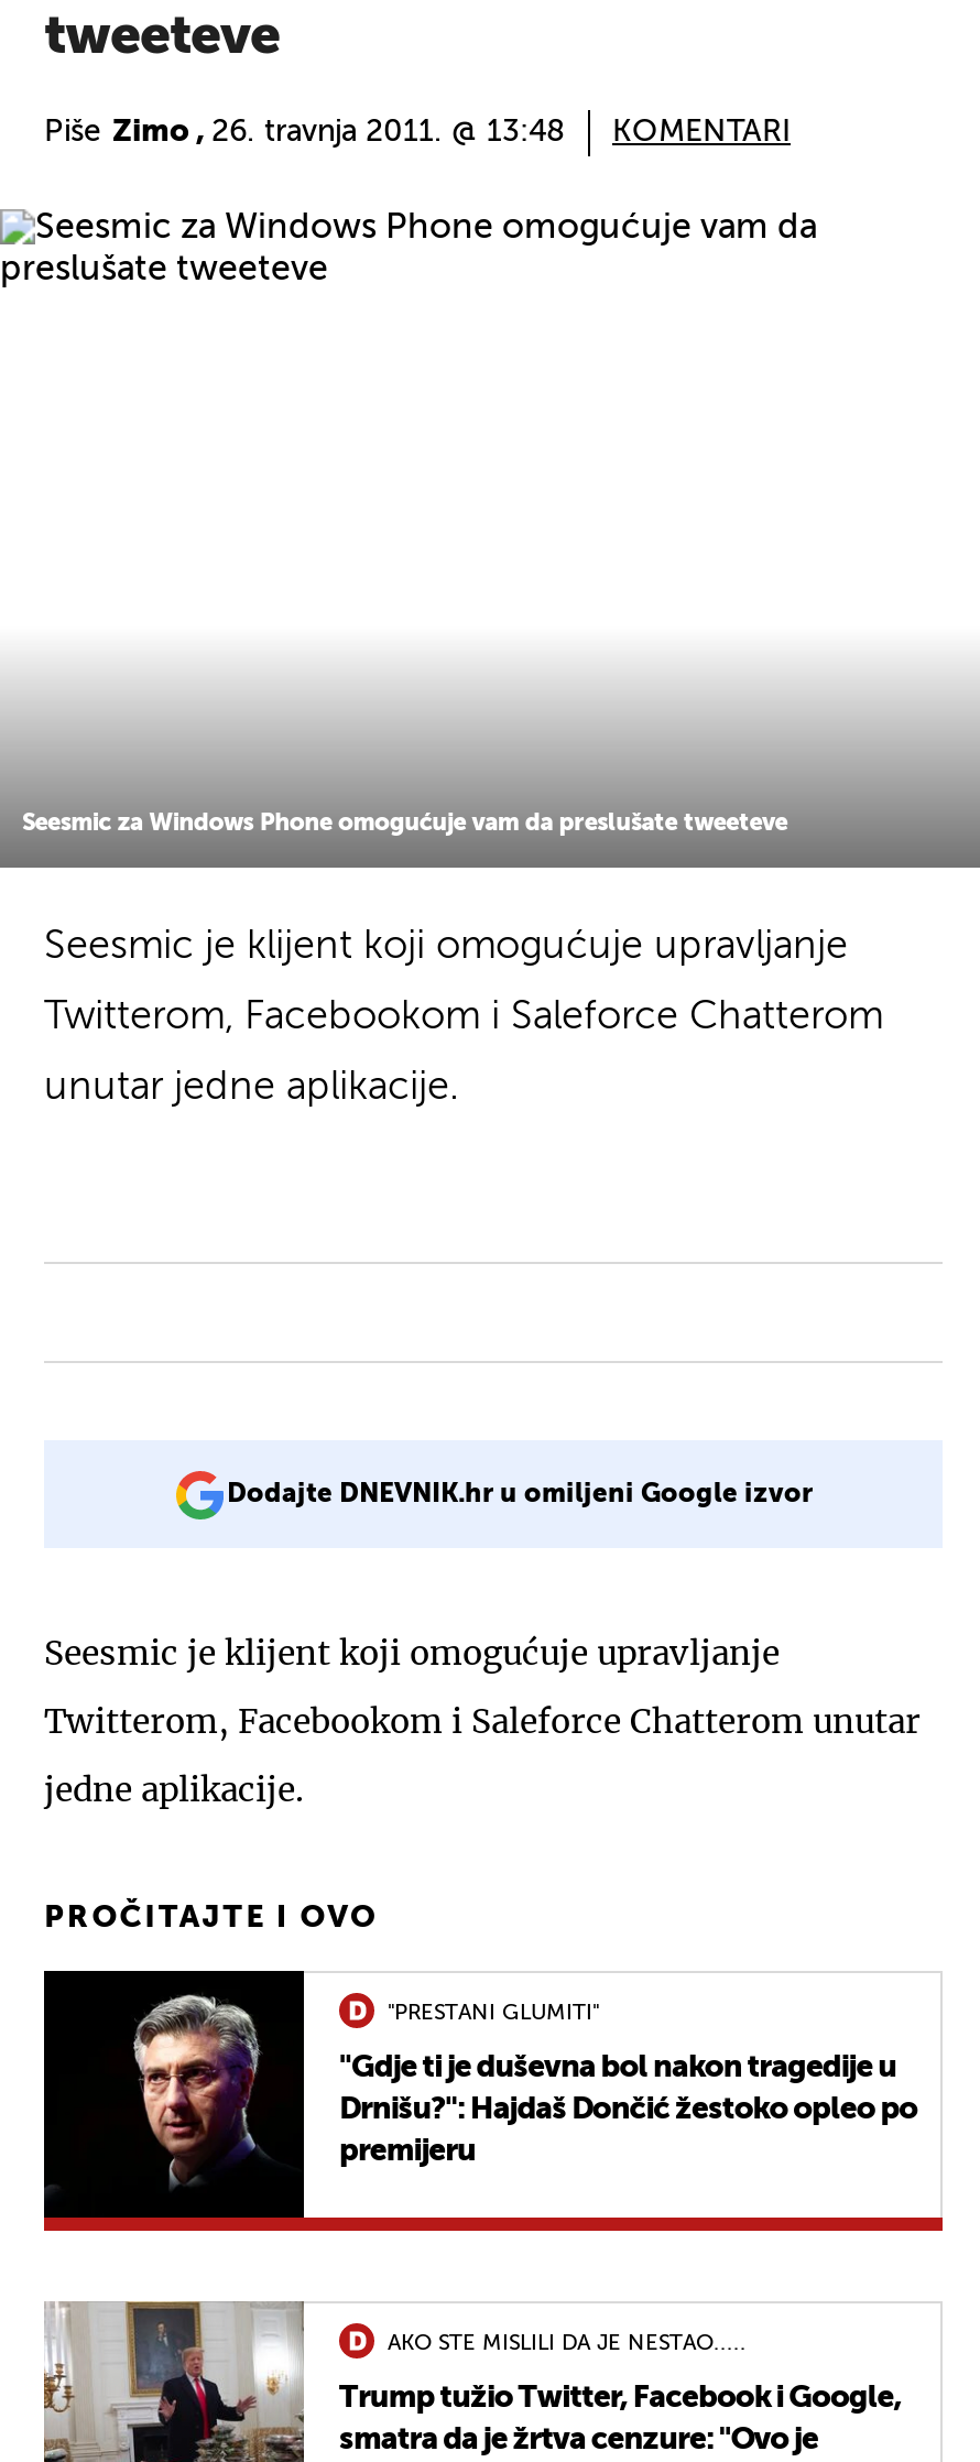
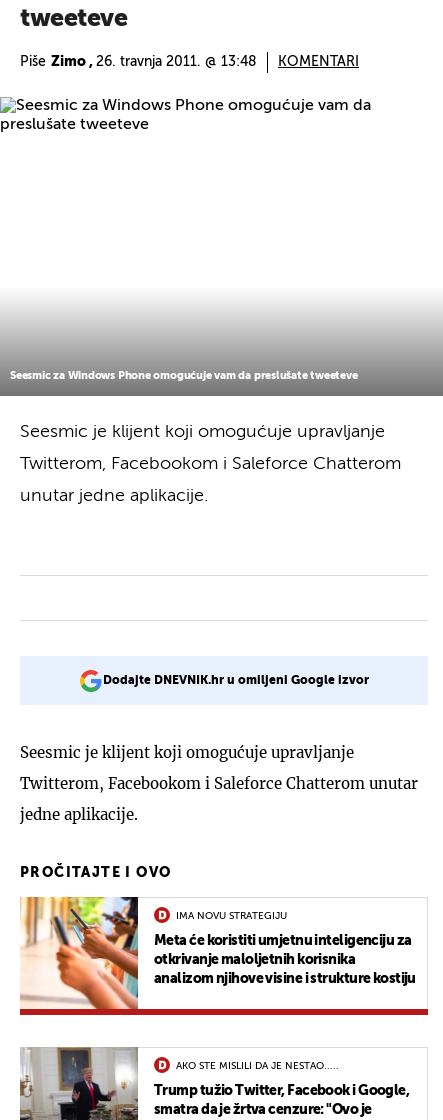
[42,1969,917,2220] [image] | "Gdje ti je duševna bol nakon tragedije u | Drnišu?": Hajdaš Dončić žestoko opleo po | premijeru -> [20,896,416,1010] [image] | Meta će koristiti umjetnu inteligenciju za | otkrivanje maloljetnih korisnika | analizom njihove visine i strukture kostiju
[388,2001,599,2023] "PRESTANI GLUMITI" -> [176,911,287,921] IMA NOVU STRATEGIJU

